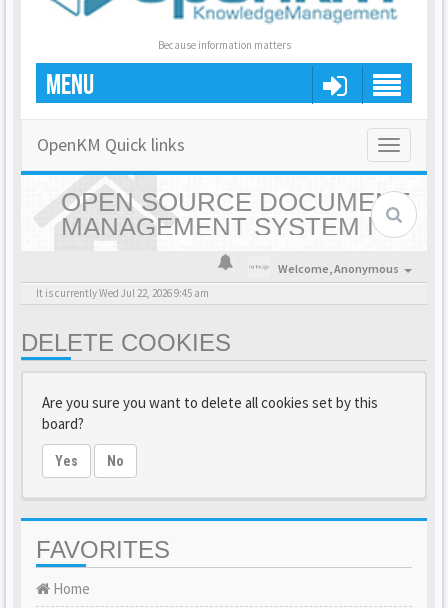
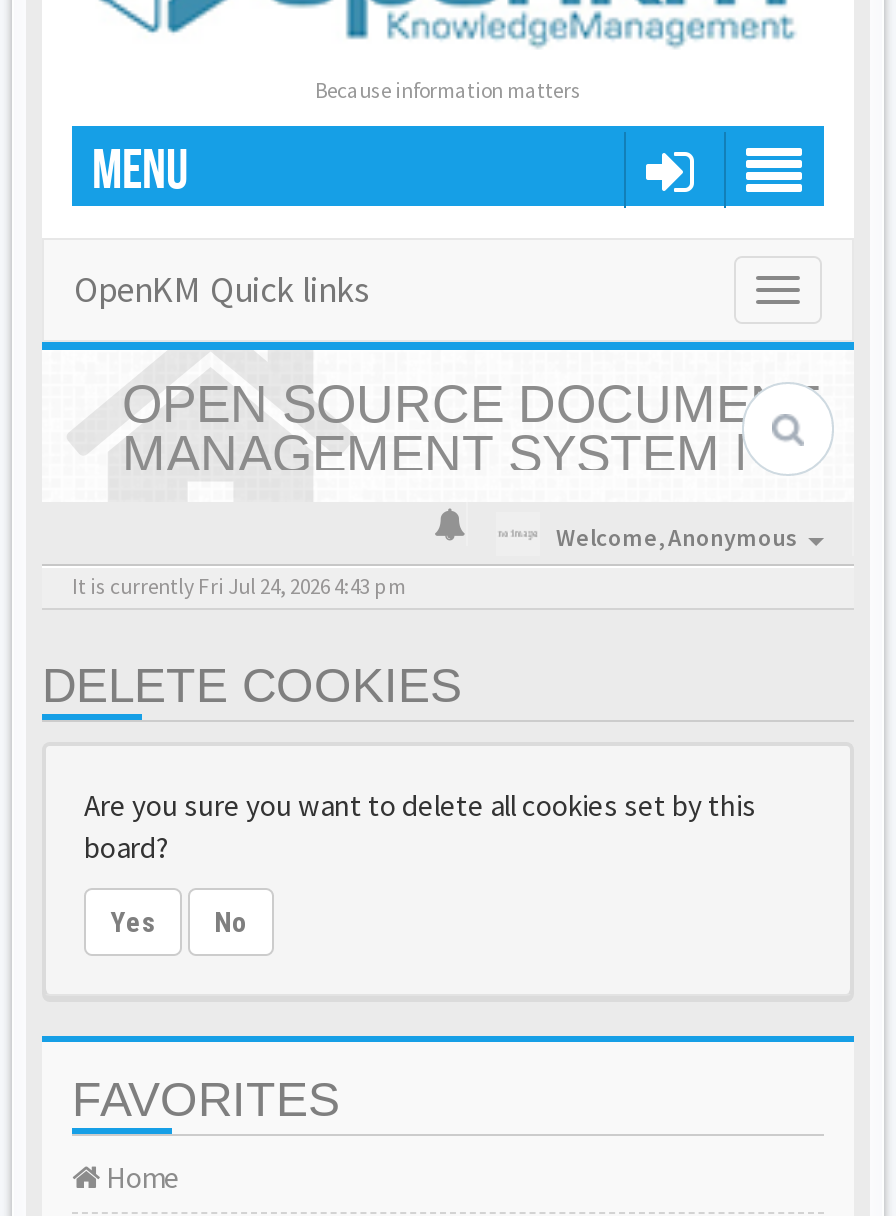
[36,286,209,300] It is currently Wed Jul 22, 2026 9:45 am -> [72,572,406,600] It is currently Fri Jul 24, 2026 4:43 pm

